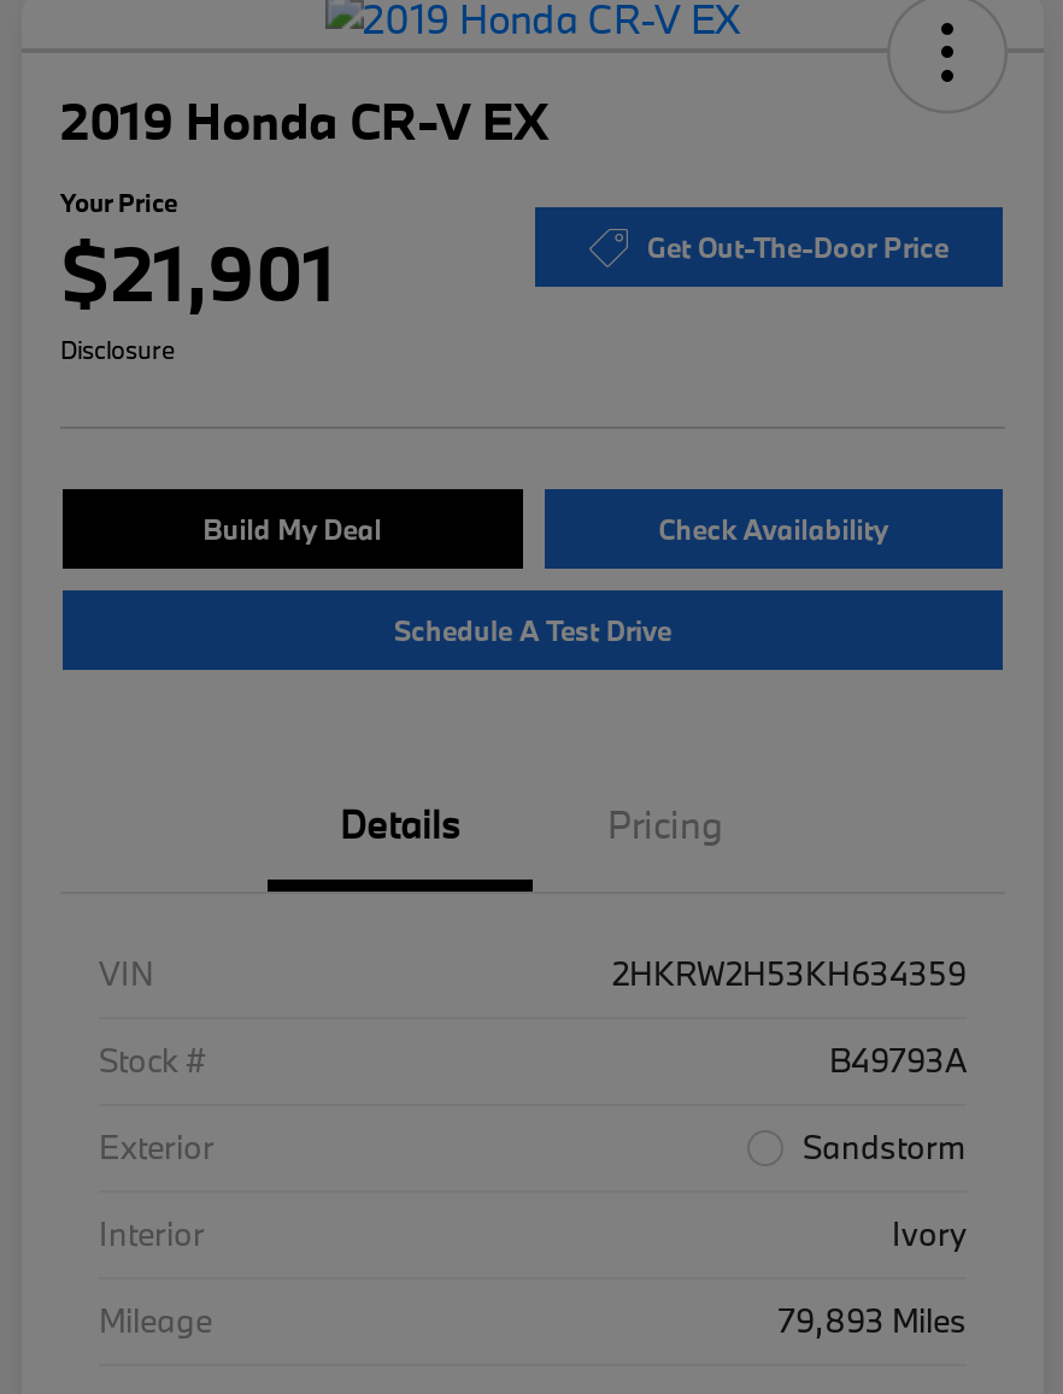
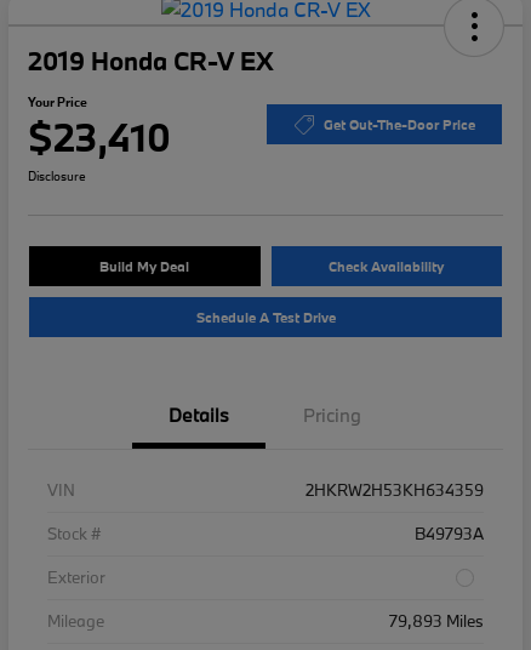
[60,224,335,320] $21,901 -> [28,113,171,161] $23,410
[99,1125,967,1255] Sandstorm | Interior | Ivory -> none

